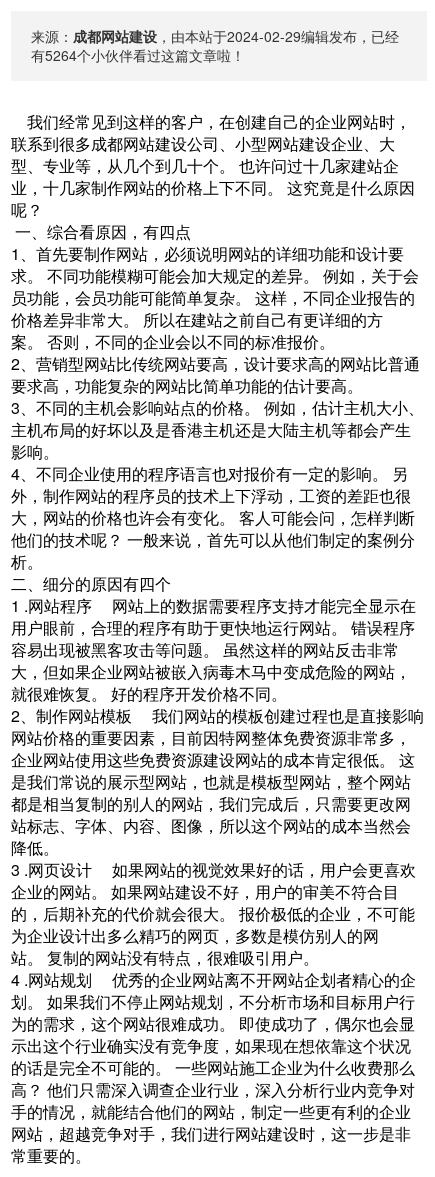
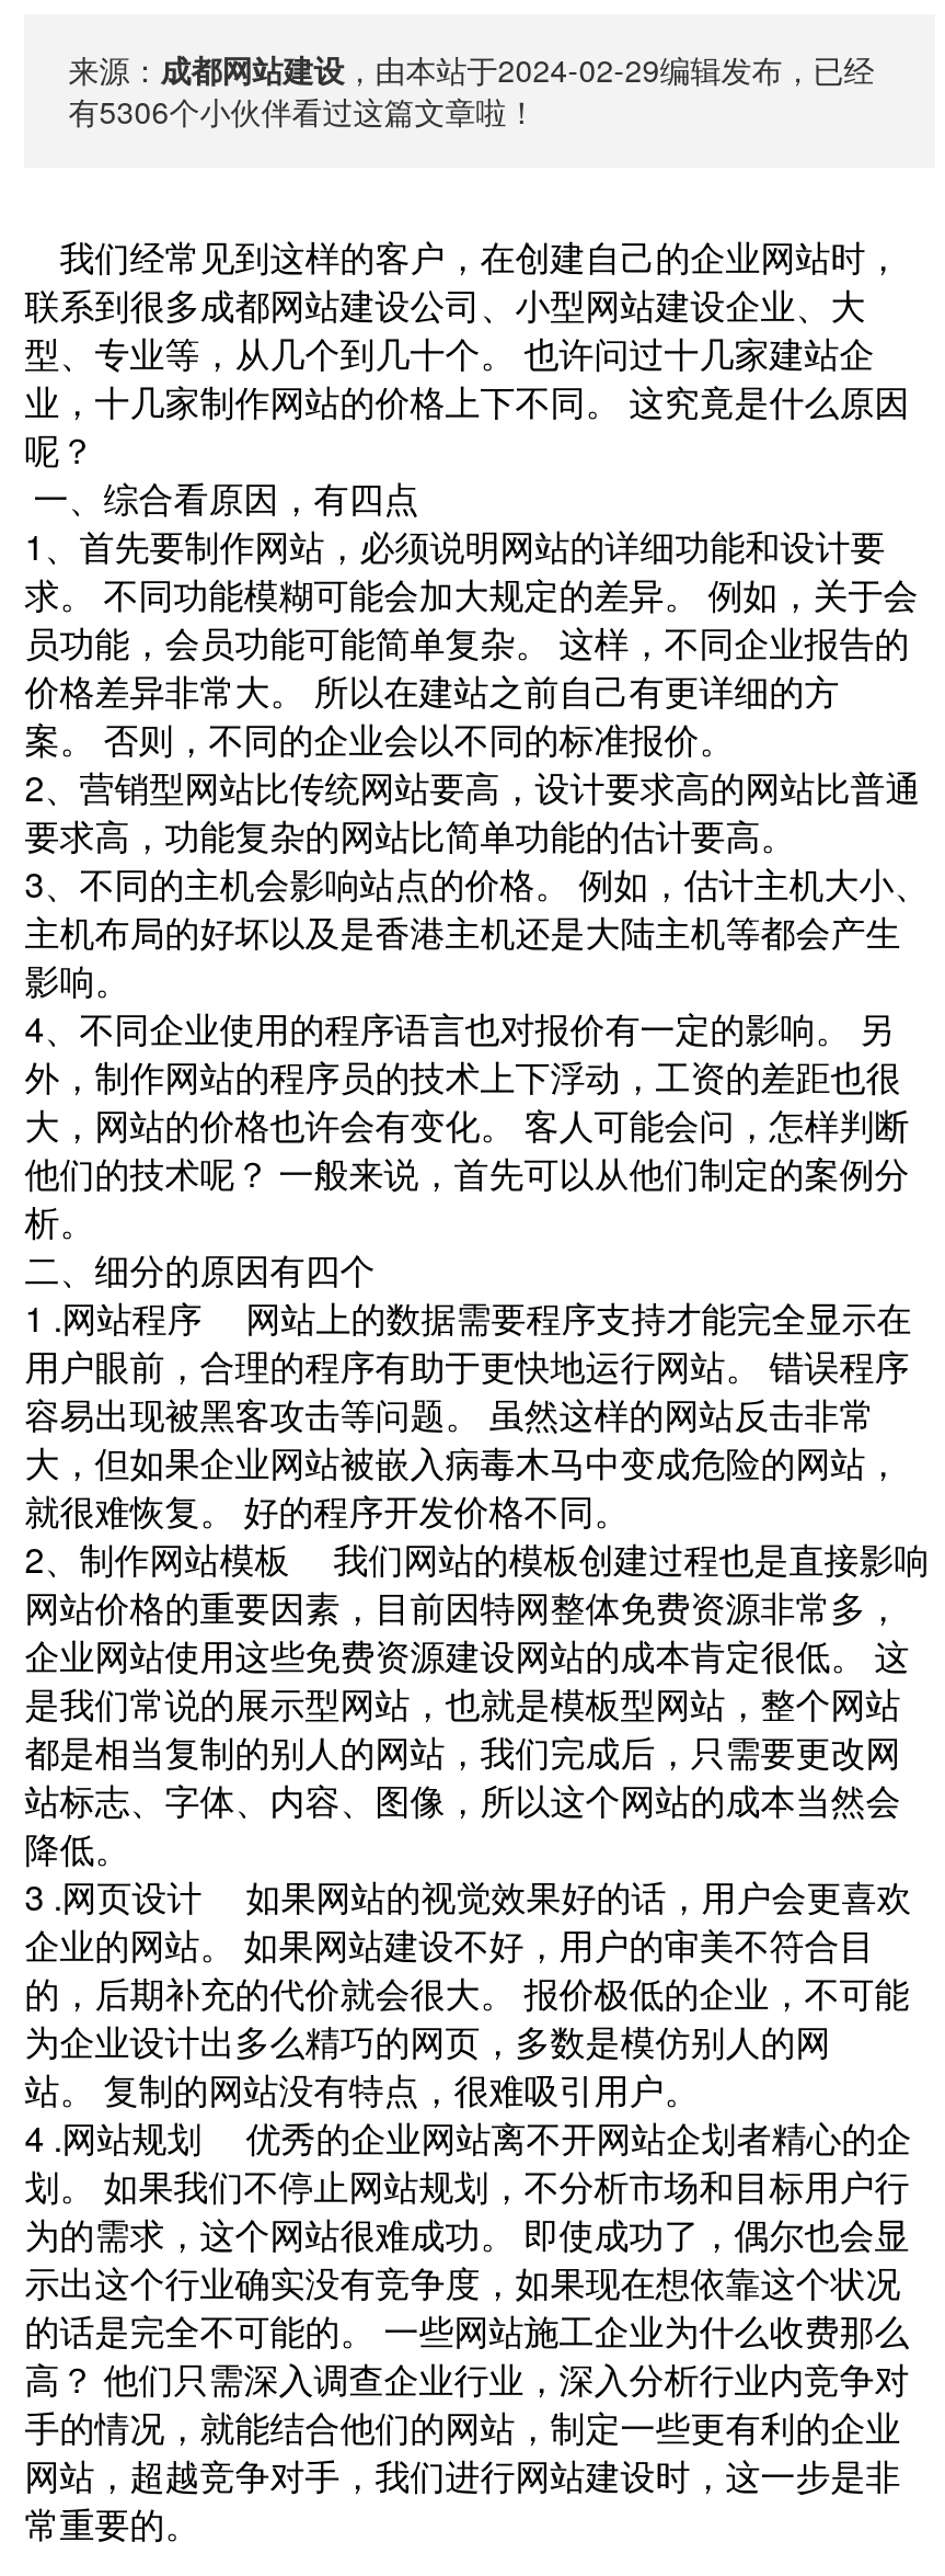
[31,45,245,65] 有5264个小伙伴看过这篇文章啦！ -> [68,89,537,133] 有5306个小伙伴看过这篇文章啦！

